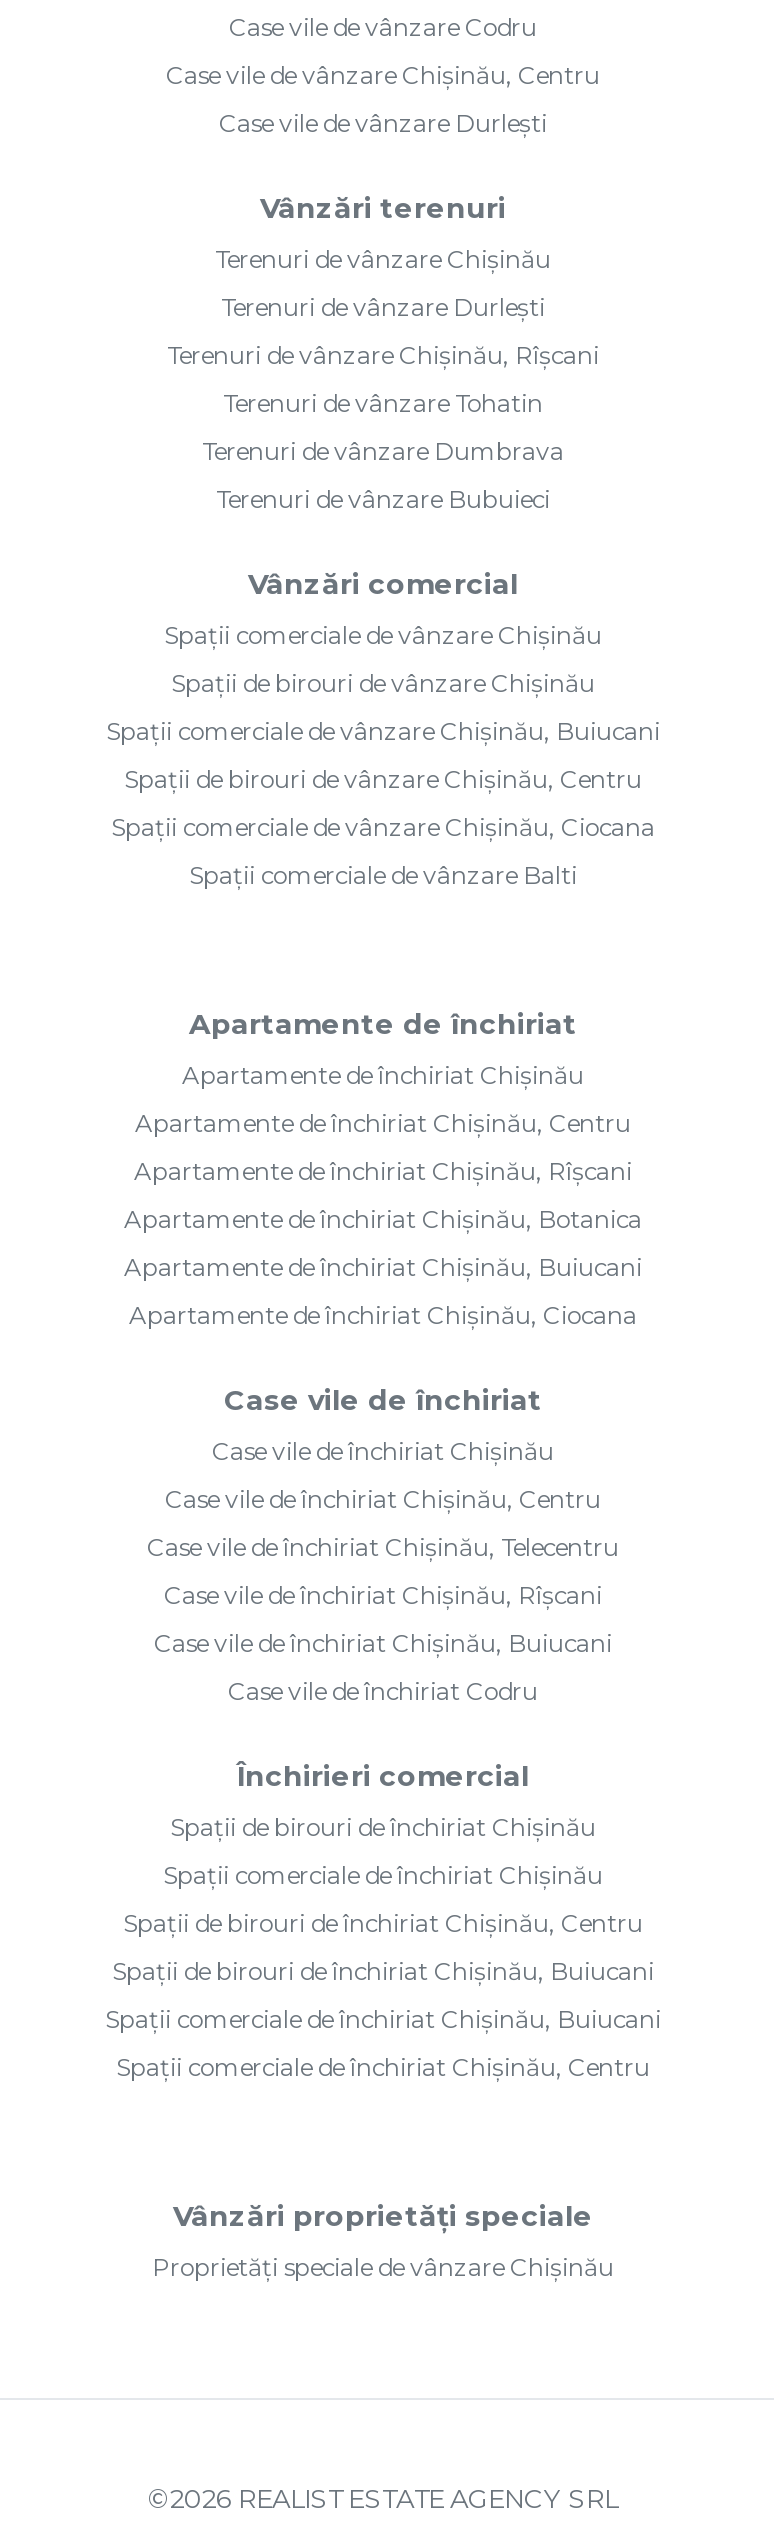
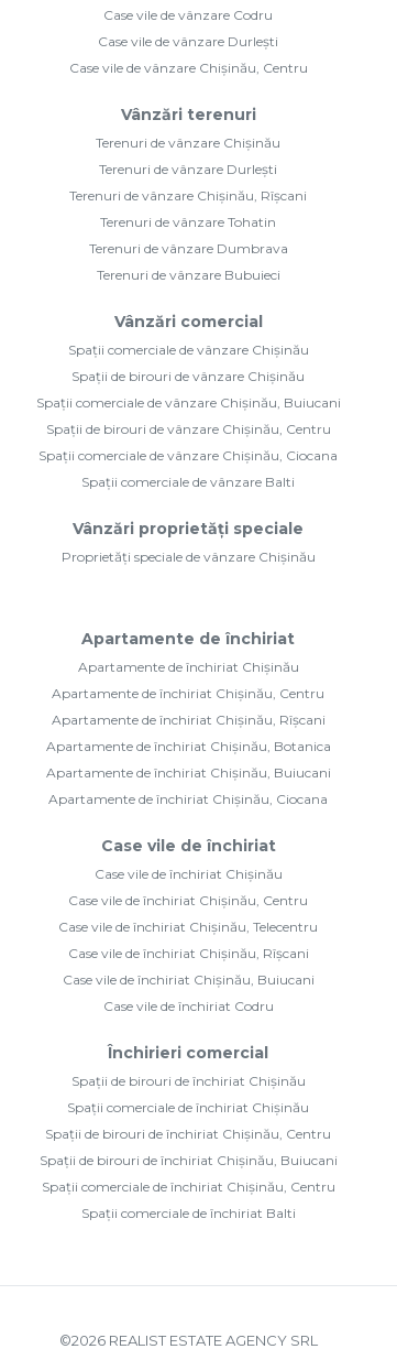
moved [166,60,600,90] -> [69,59,307,76]: Case vile de vânzare Chișinău, Centru
moved [112,1006,654,1986] -> [39,629,337,1168]: Apartamente de închiriat | Apartamente de închiriat Chișinău | Apartamente de închiriat Chișinău, Centru | ... | Spații de birouri de închiriat Chișinău, Centru | Spații de birouri de închiriat Chișinău, Buiucani
[105,2004,661,2034] Spații comerciale de închiriat Chișinău, Buiucani -> none
moved [116,2052,650,2082] -> [41,1178,335,1195]: Spații comerciale de închiriat Chișinău, Centru
none -> [81,1205,295,1221] Spații comerciale de închiriat Balti
moved [152,2198,614,2282] -> [61,518,315,565]: Vânzări proprietăți speciale | Proprietăți speciale de vânzare Chișinău

